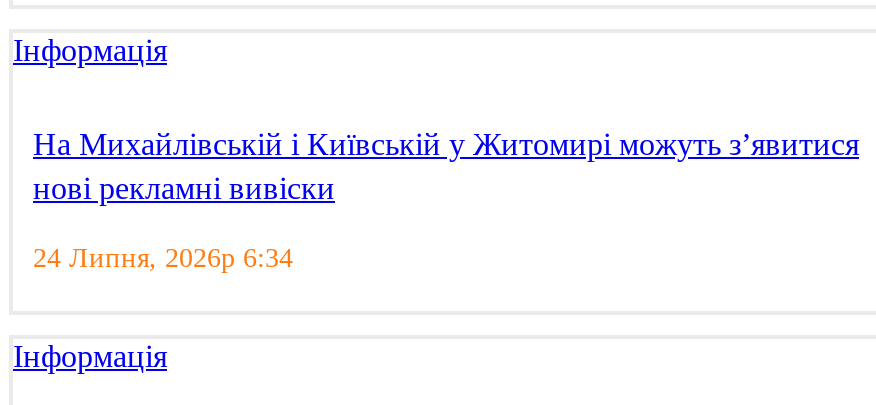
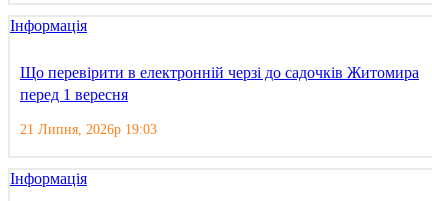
[33,126,859,204] На Михайлівській і Київській у Житомирі можуть зʼявитися | нові рекламні вивіски -> [20,64,419,103] Що перевірити в електронній черзі до садочків Житомира | перед 1 вересня
[33,242,293,272] 24 Липня, 2026р 6:34 -> [20,122,157,137] 21 Липня, 2026р 19:03

